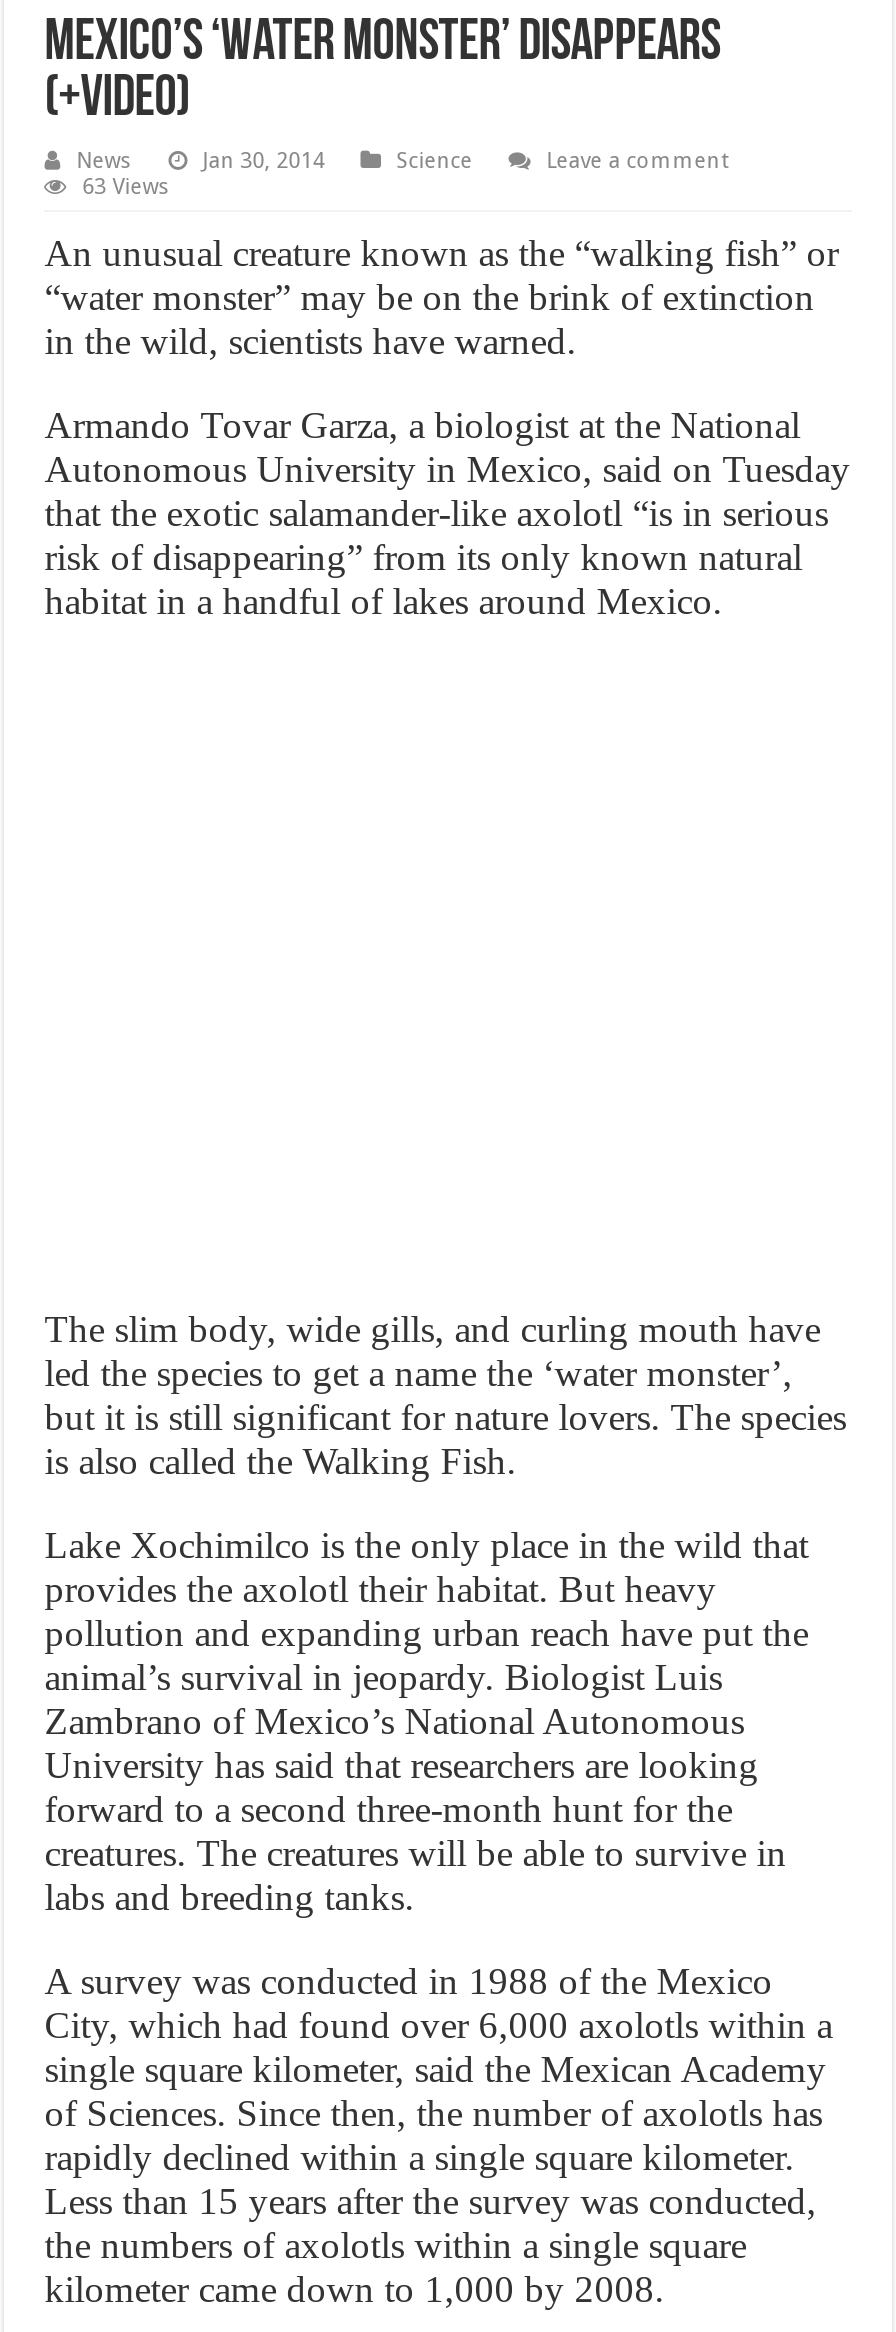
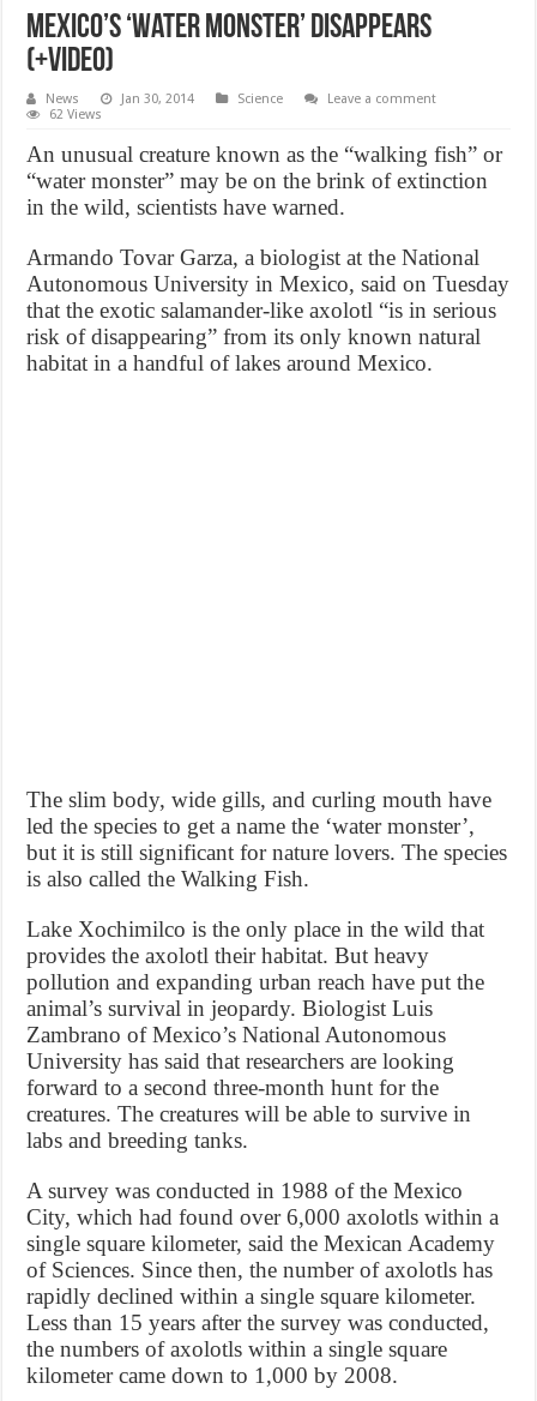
[82,173,170,199] 63 Views -> [49,106,102,122] 62 Views

